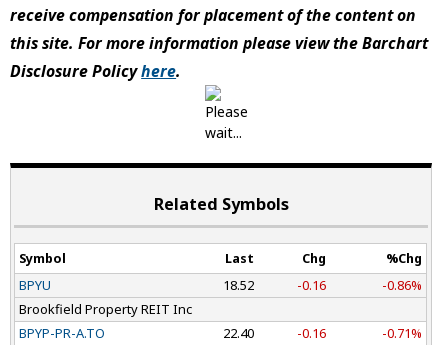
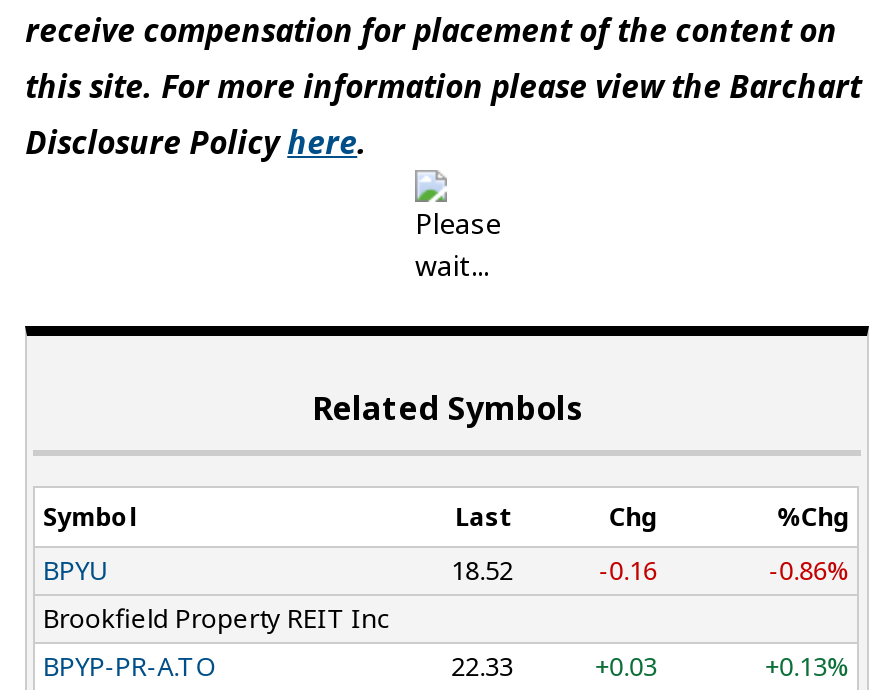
[223,323,254,341] 22.40 -> [451,647,513,683] 22.33
[297,323,326,341] -0.16 -> [595,647,657,683] +0.03
[382,323,422,341] -0.71% -> [765,647,849,683] +0.13%

